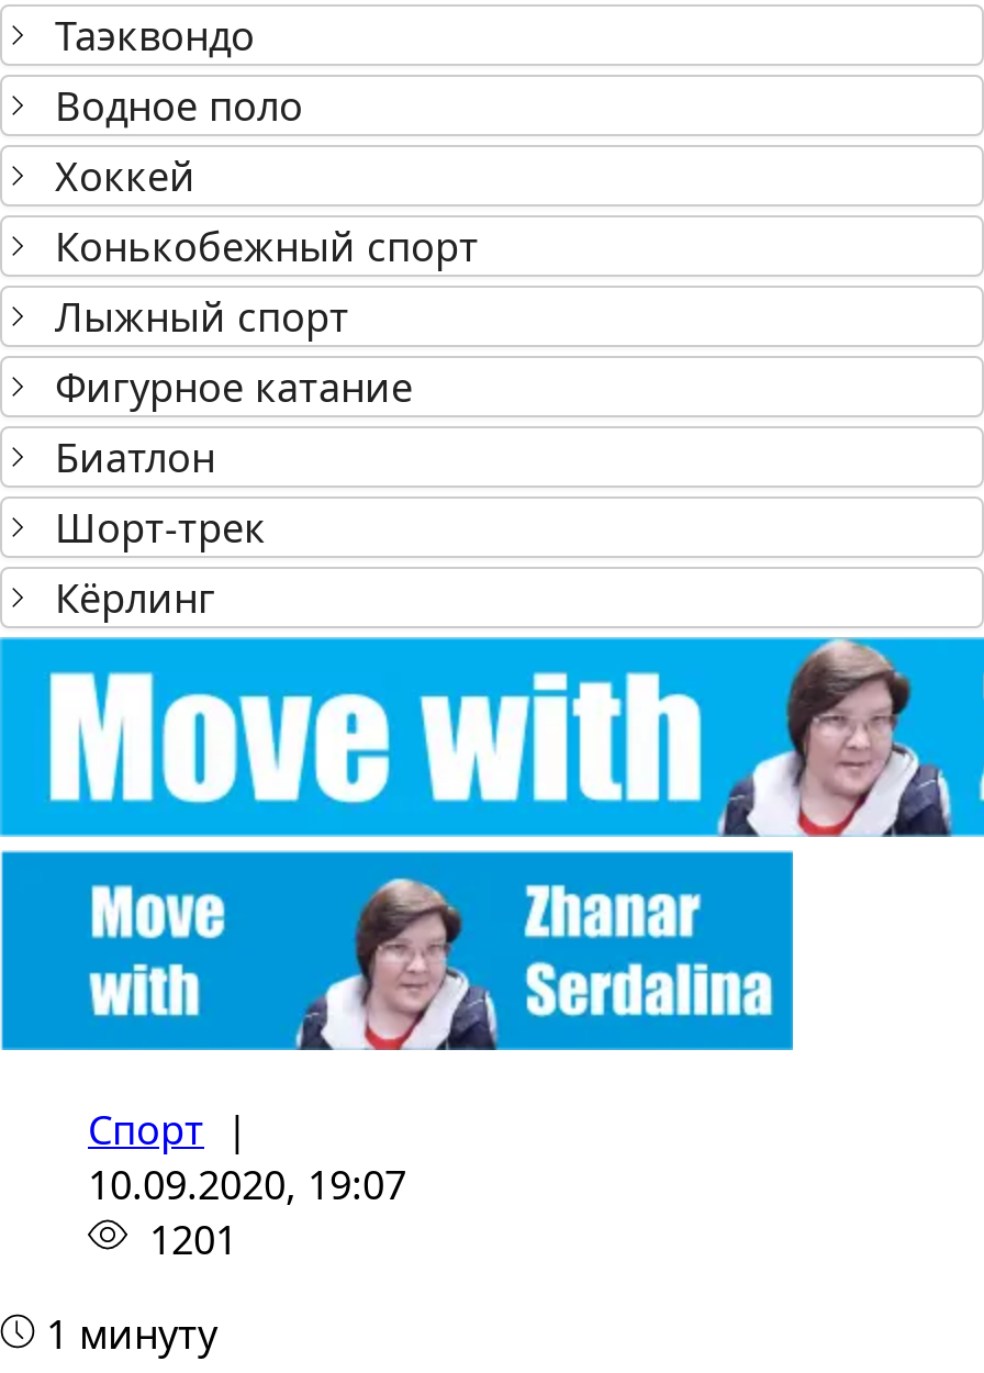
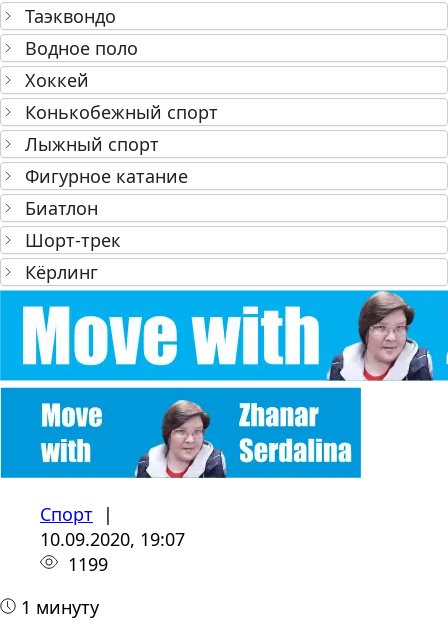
[149,1214,237,1266] 1201 -> [68,552,108,576] 1199

